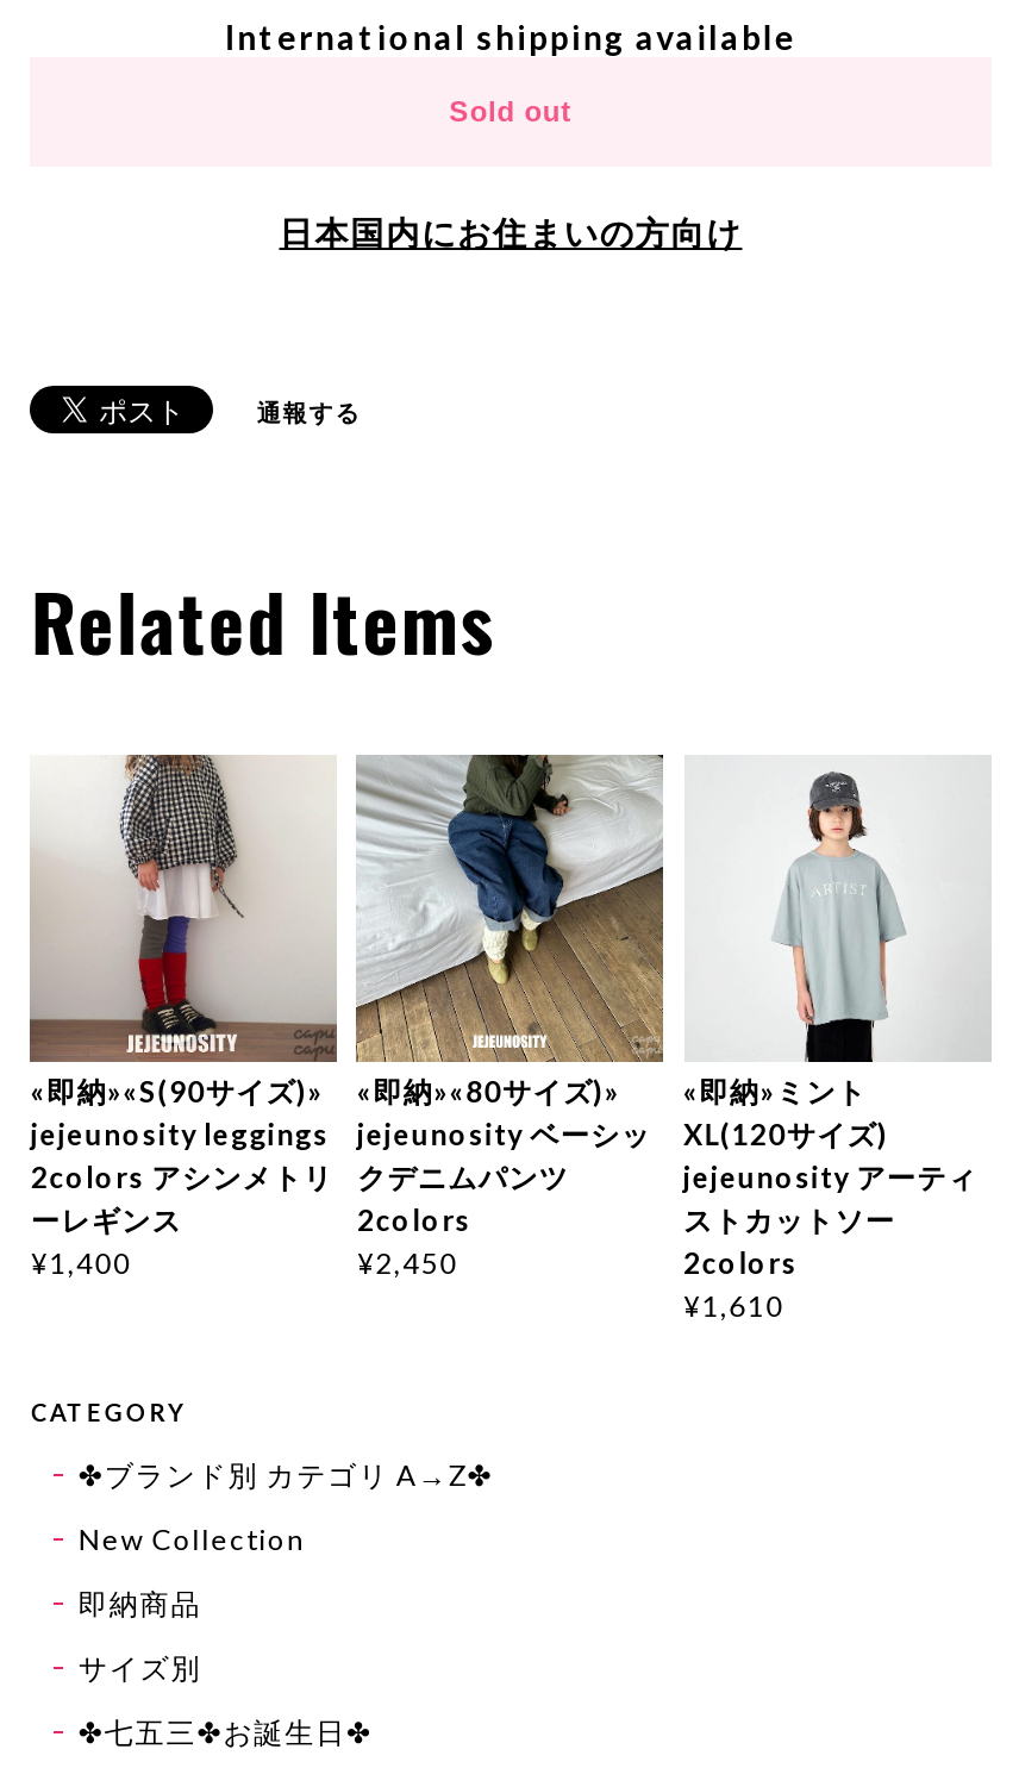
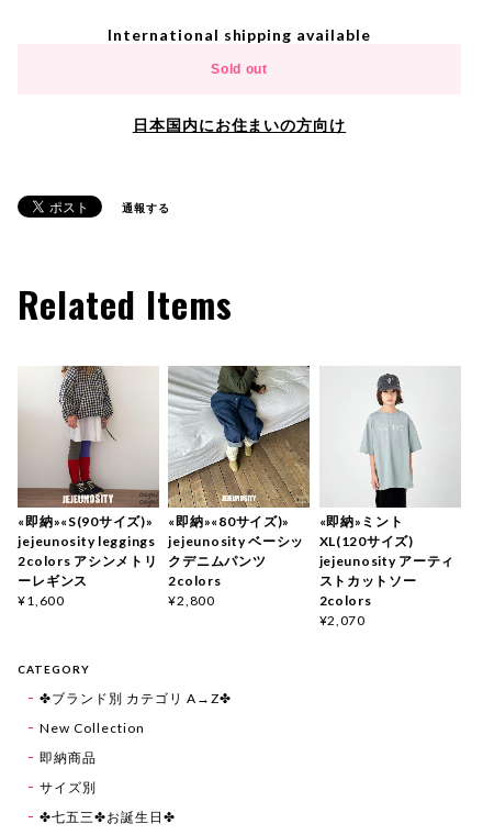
[31,1246,131,1281] ¥1,400 -> [18,592,64,609] ¥1,600
[357,1246,458,1281] ¥2,450 -> [169,592,215,609] ¥2,800
[683,1288,784,1324] ¥1,610 -> [319,612,365,629] ¥2,070

